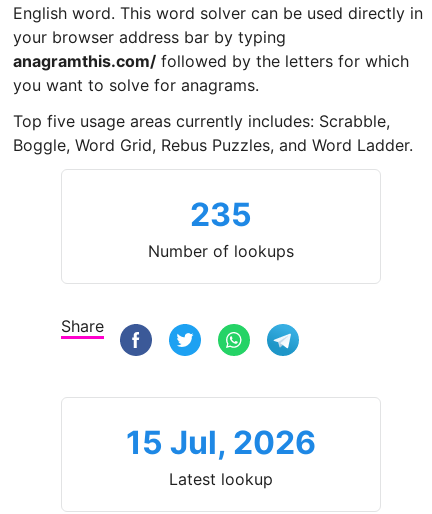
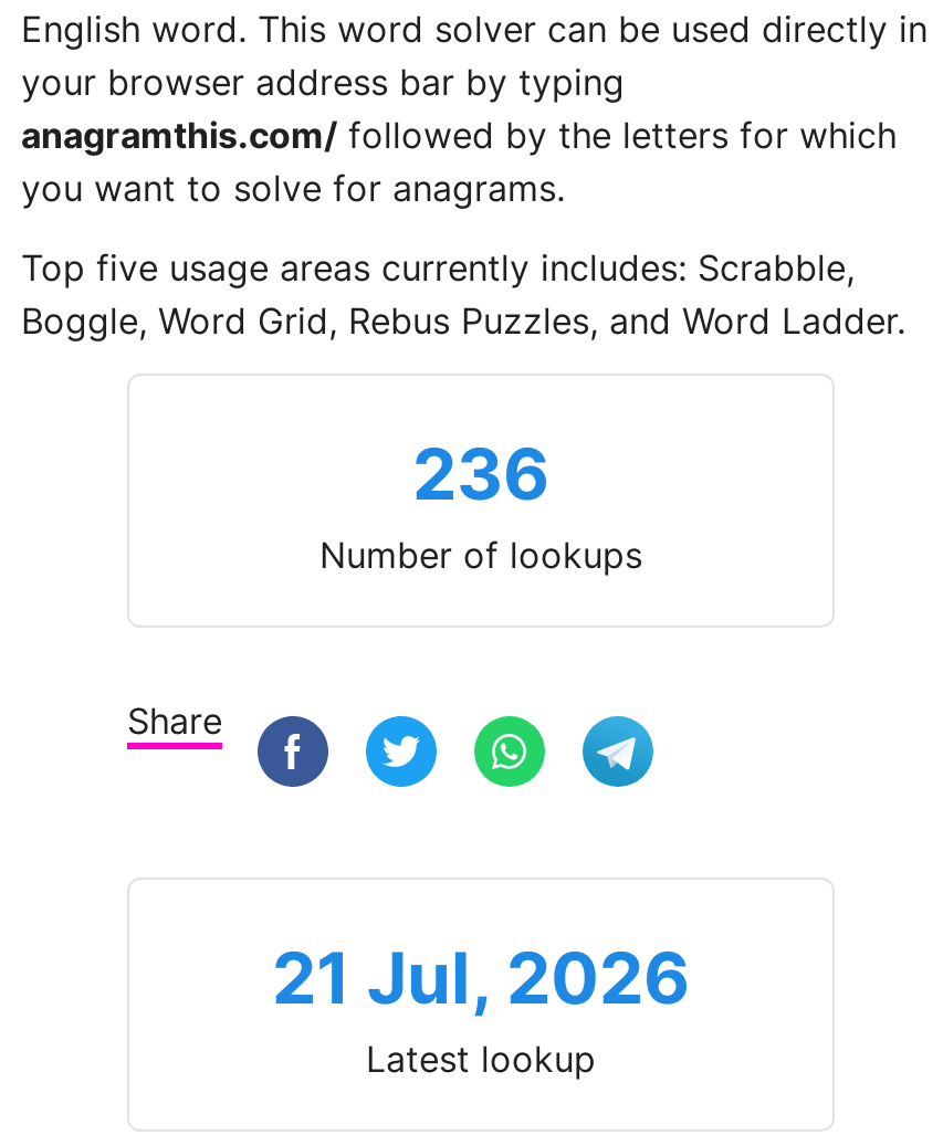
[190,195,252,234] 235 -> [412,431,549,517] 236
[126,423,316,462] 15 Jul, 2026 -> [272,935,690,1021] 21 Jul, 2026

